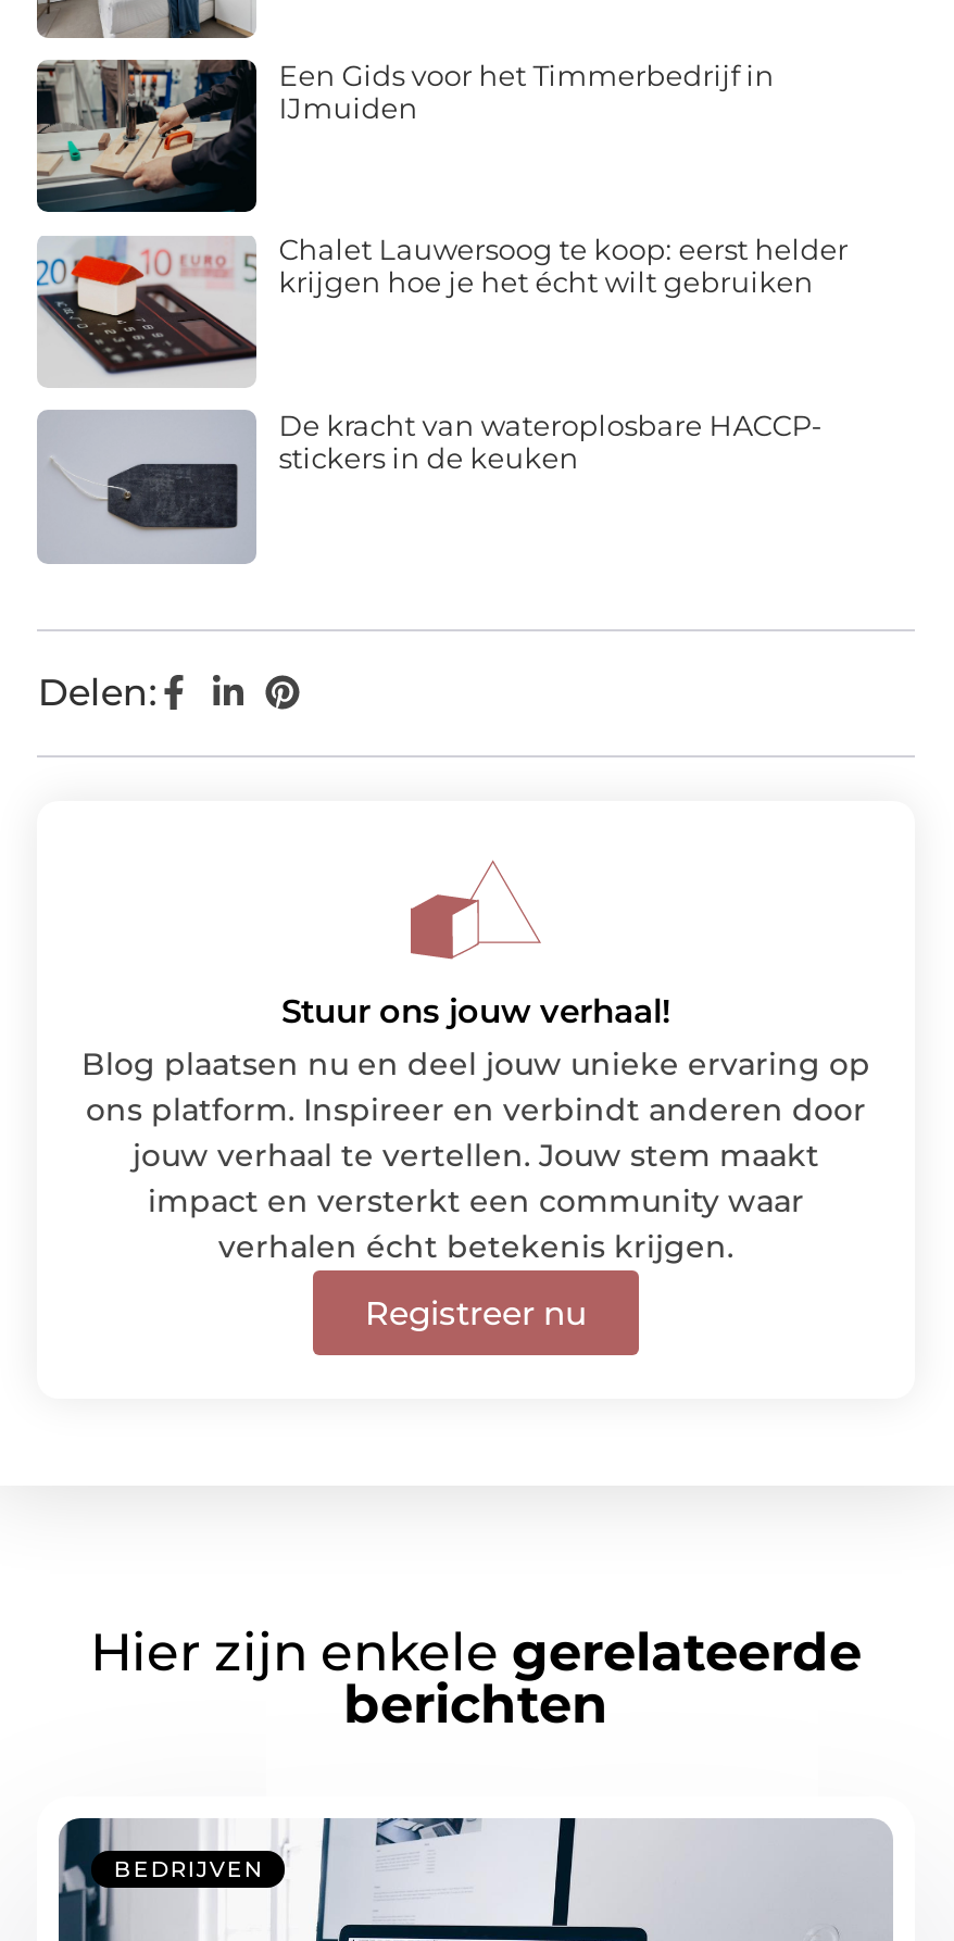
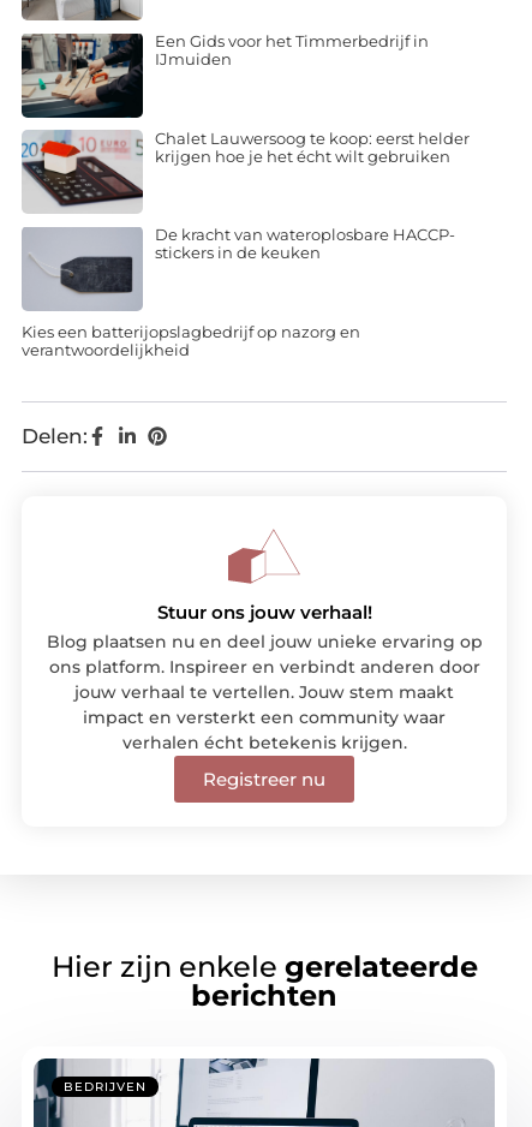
none -> [22,322,361,359] Kies een batterijopslagbedrijf op nazorg en | verantwoordelijkheid

